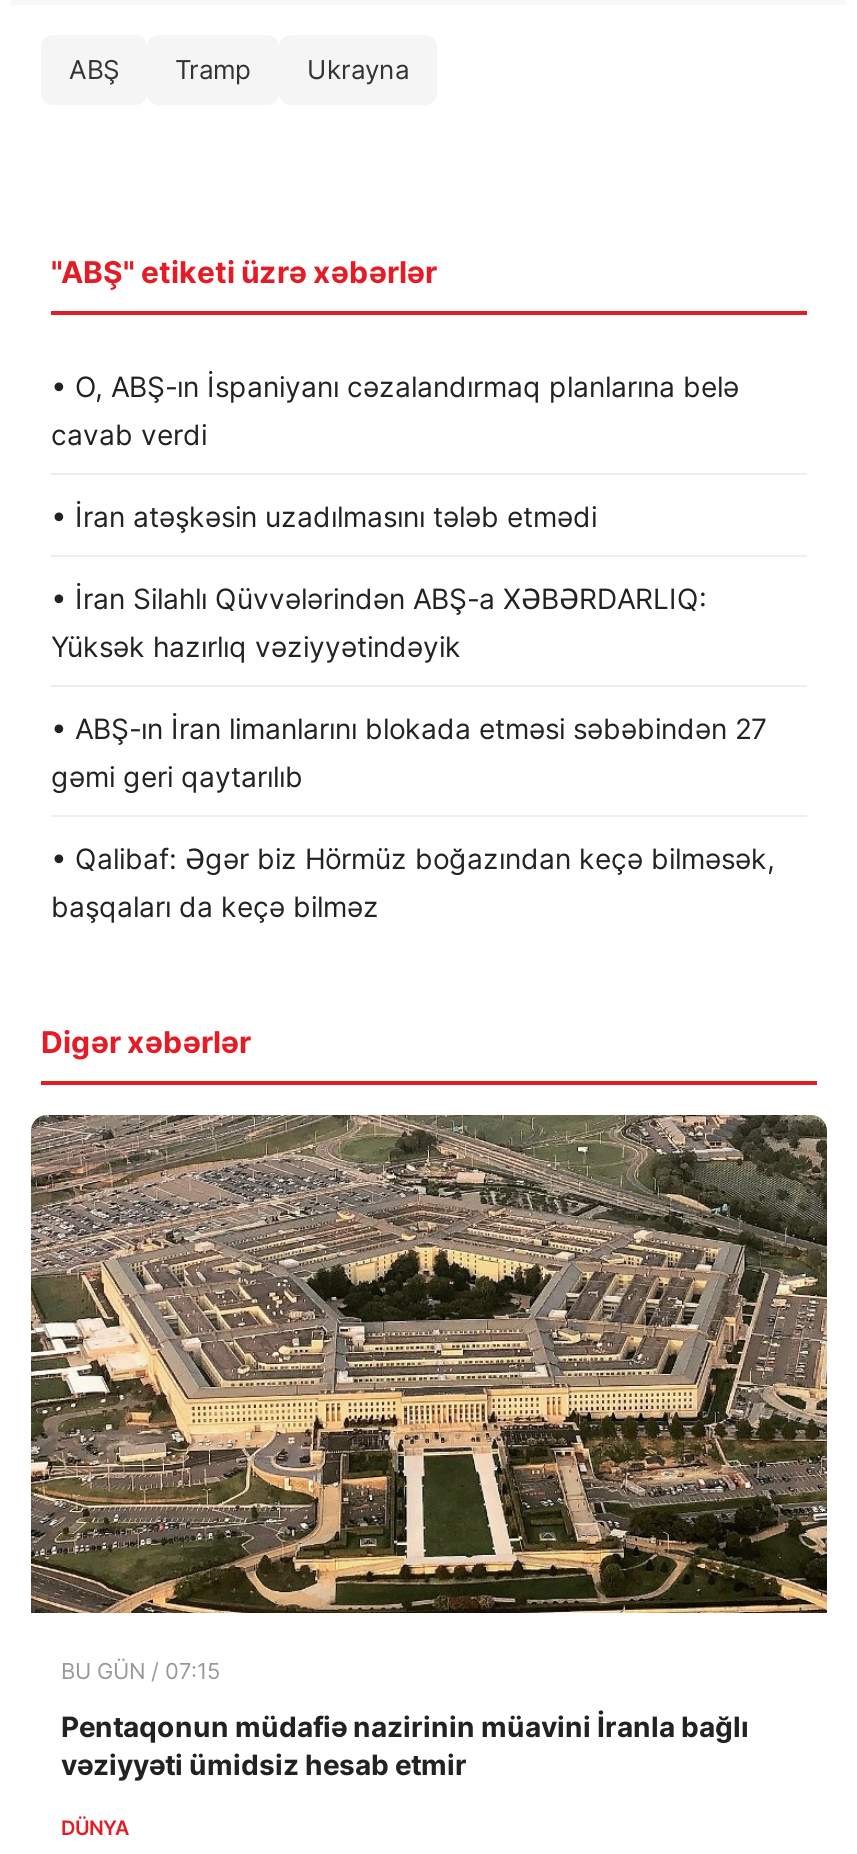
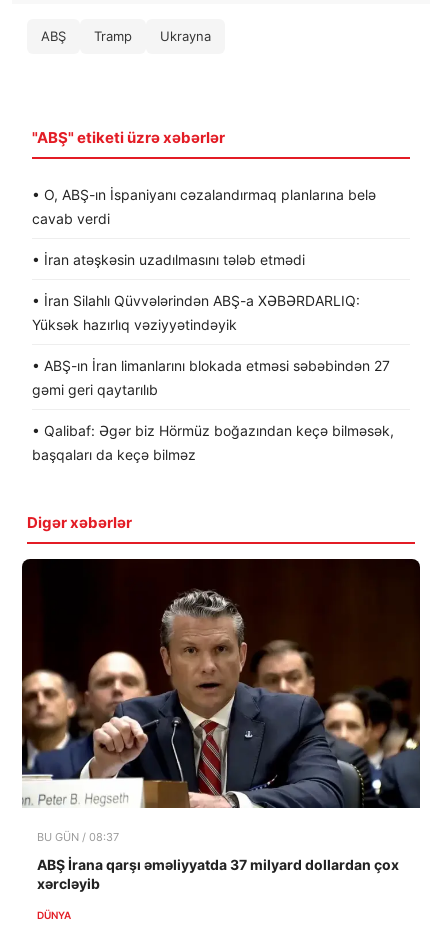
[29,1113,829,1685] [image] | BU GÜN / 07:15 -> [21,558,421,844] [image] | BU GÜN / 08:37
[61,1709,749,1781] Pentaqonun müdafiə nazirinin müavini İranla bağlı | vəziyyəti ümidsiz hesab etmir -> [37,856,399,892] ABŞ İrana qarşı əməliyyatda 37 milyard dollardan çox | xərcləyib

